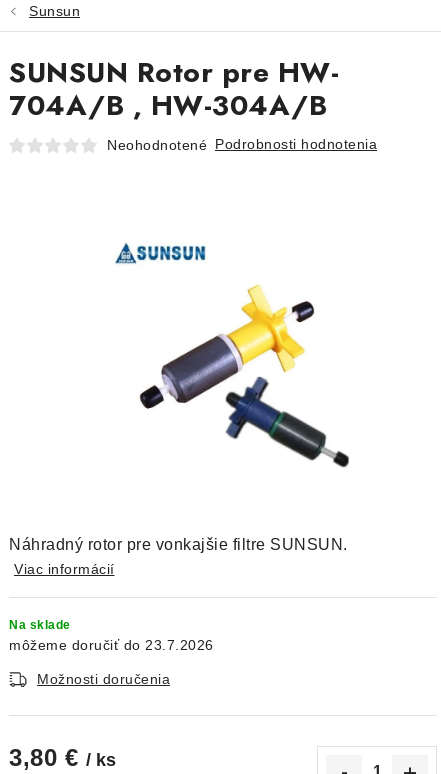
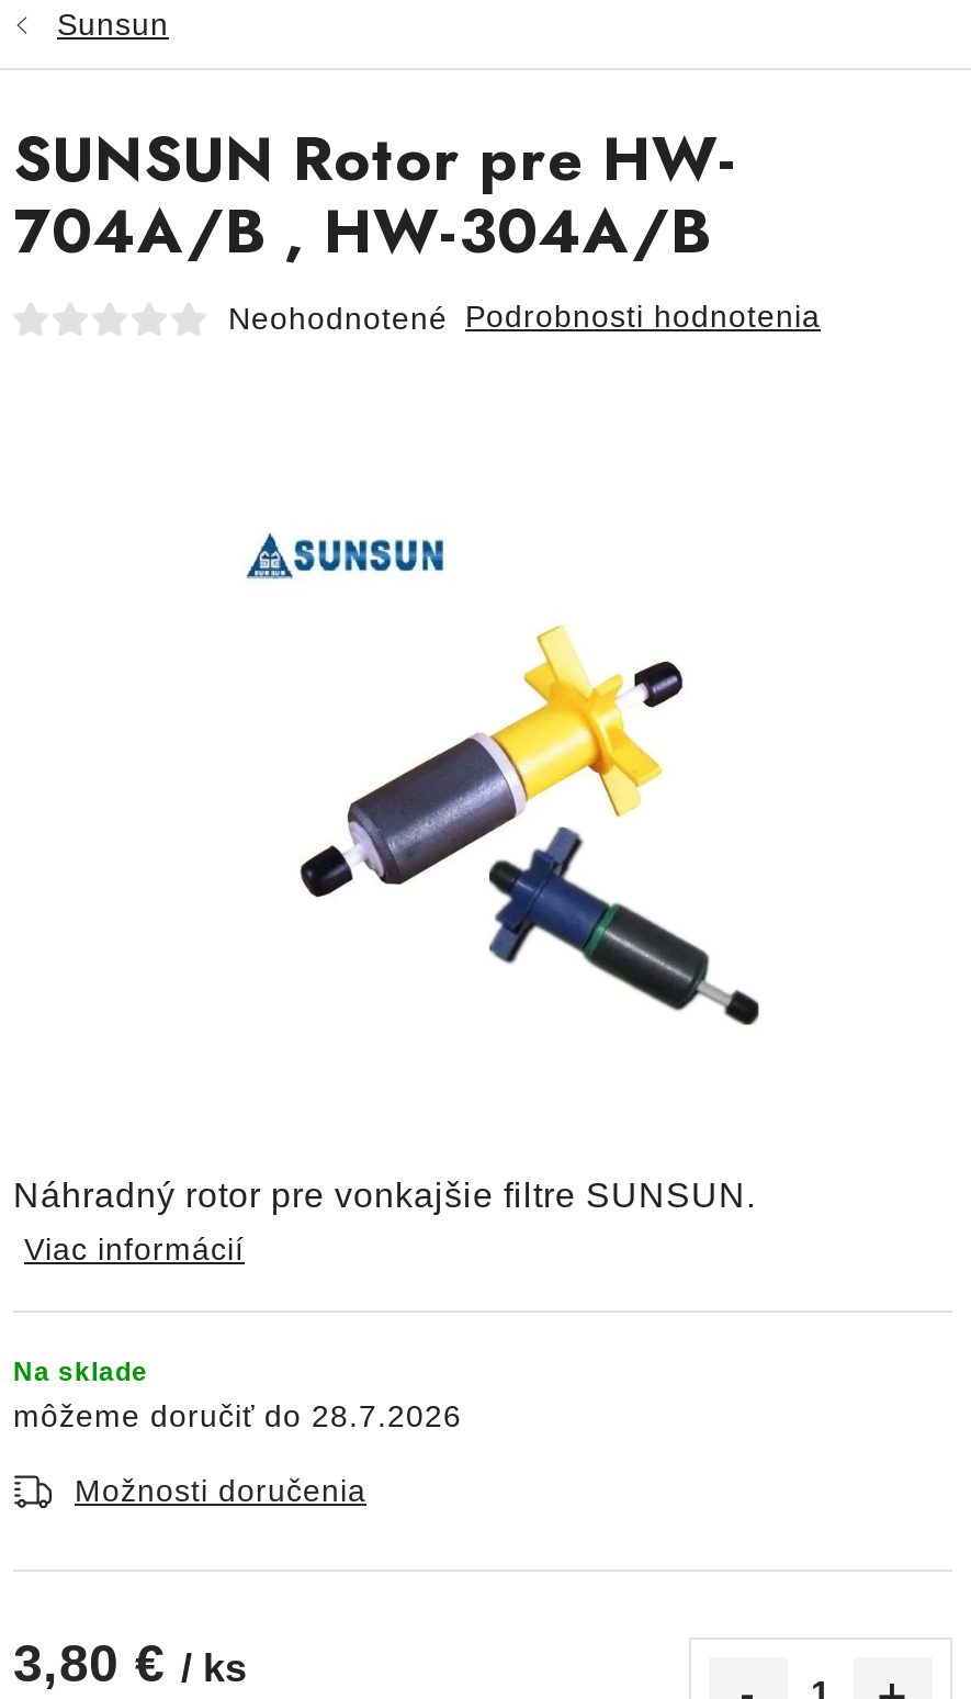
[145,637,213,653] 23.7.2026 -> [312,1398,462,1433] 28.7.2026

